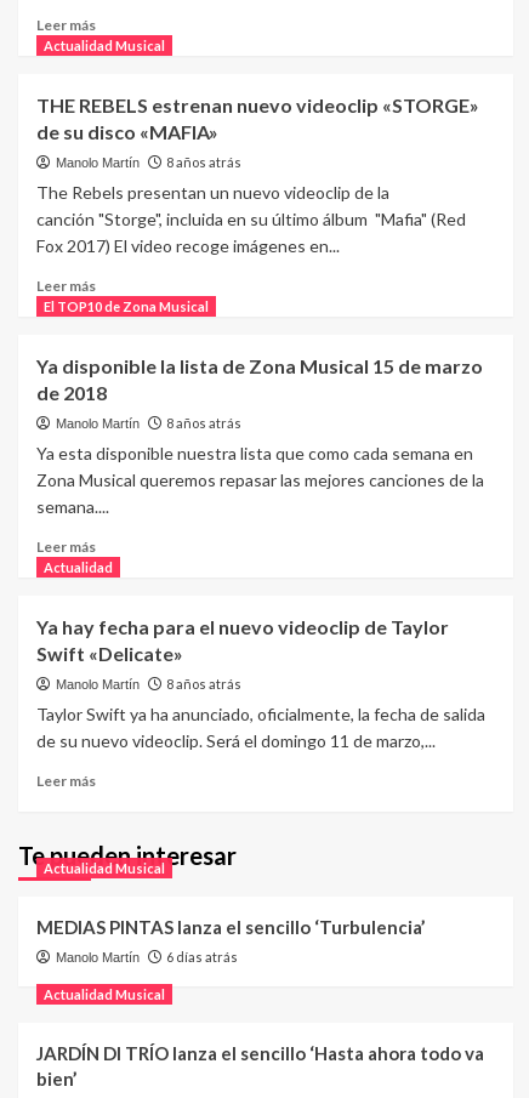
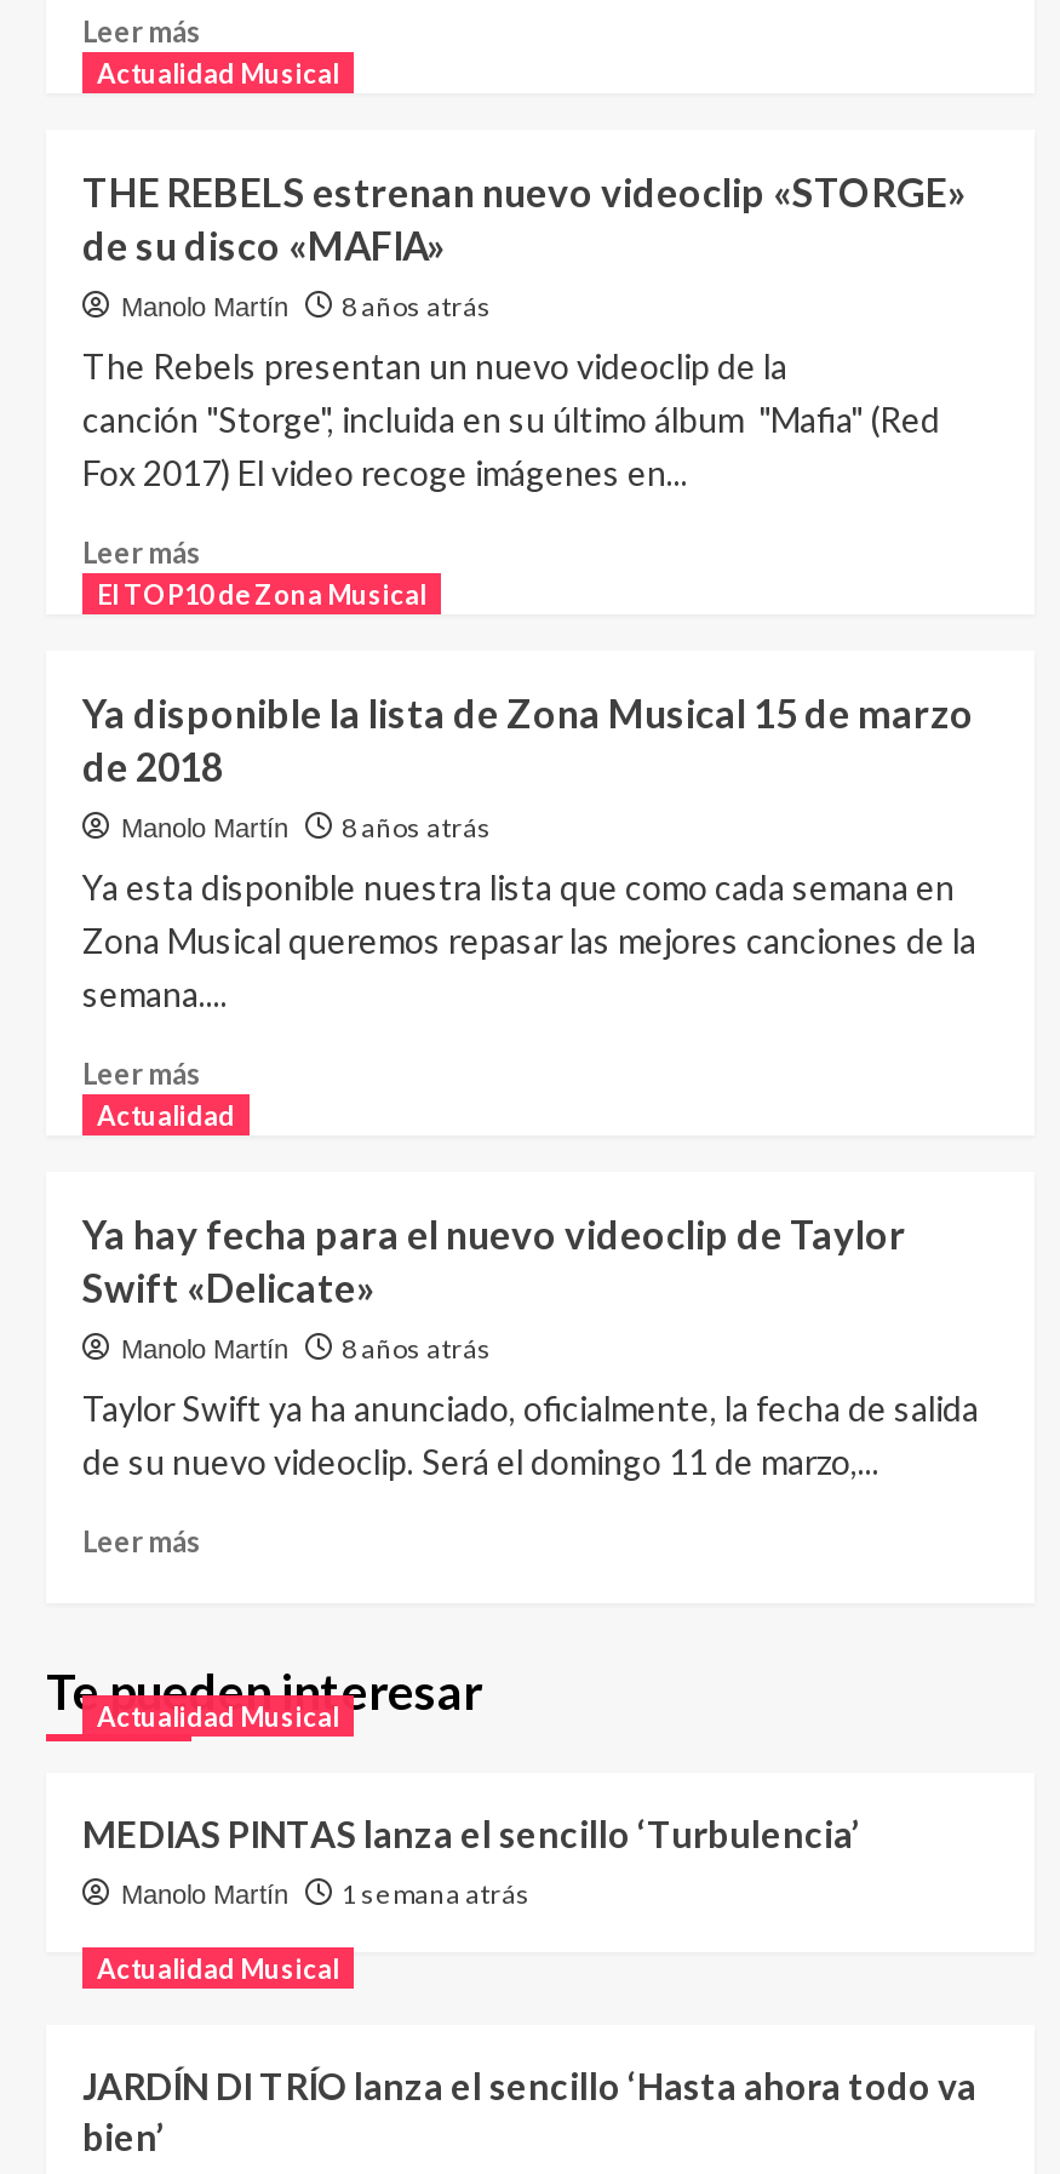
[56,949,238,965] Manolo Martín 6 días atrás -> [121,1877,531,1909] Manolo Martín 1 semana atrás

